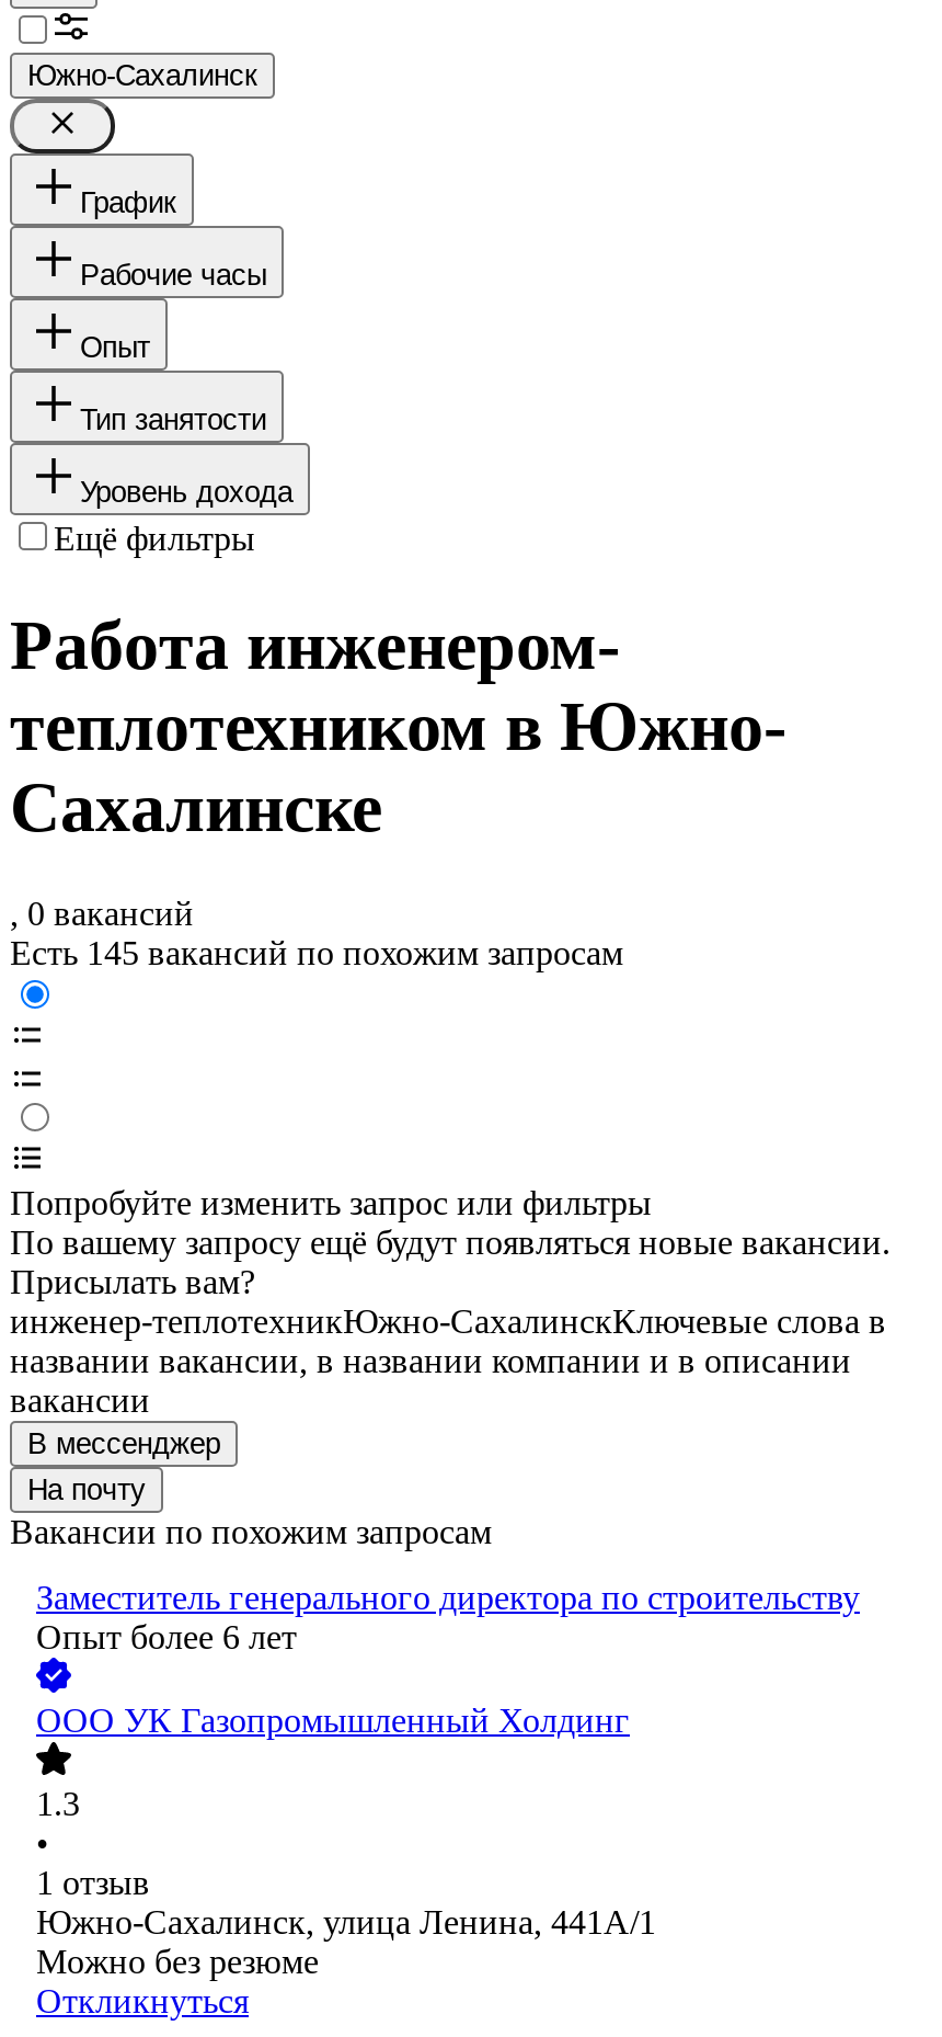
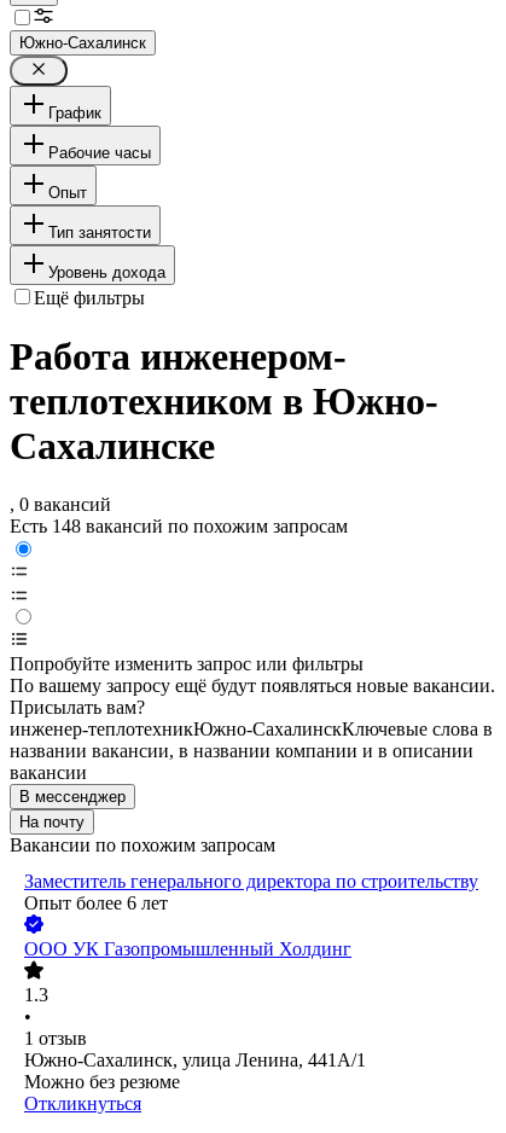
[10,935,623,972] Есть 145 вакансий по похожим запросам -> [10,516,348,537] Есть 148 вакансий по похожим запросам

